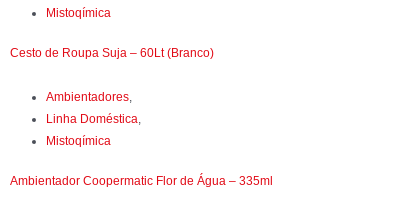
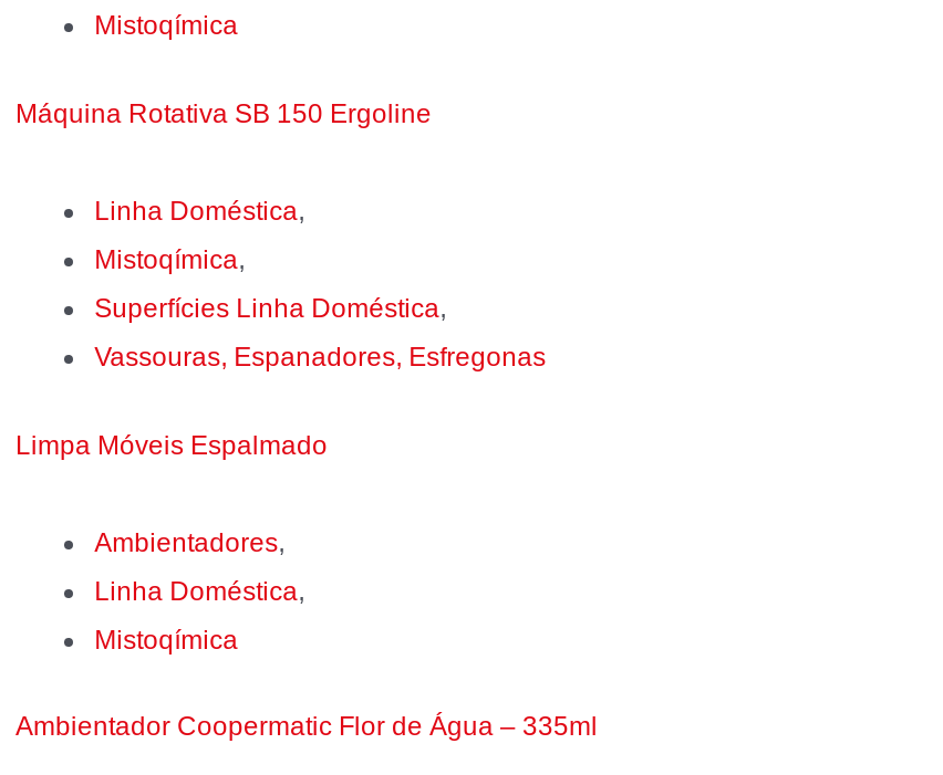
[10,46,214,60] Cesto de Roupa Suja – 60Lt (Branco) -> [15,98,546,460] Máquina Rotativa SB 150 Ergoline | Linha Doméstica, | Mistoqímica, | Superfícies Linha Doméstica, | Vassouras, Espanadores, Esfregonas | Limpa Móveis Espalmado

